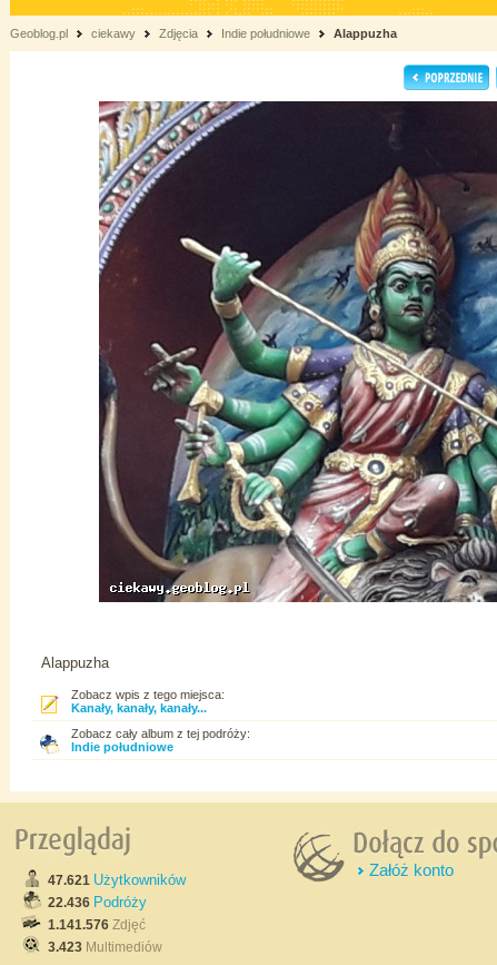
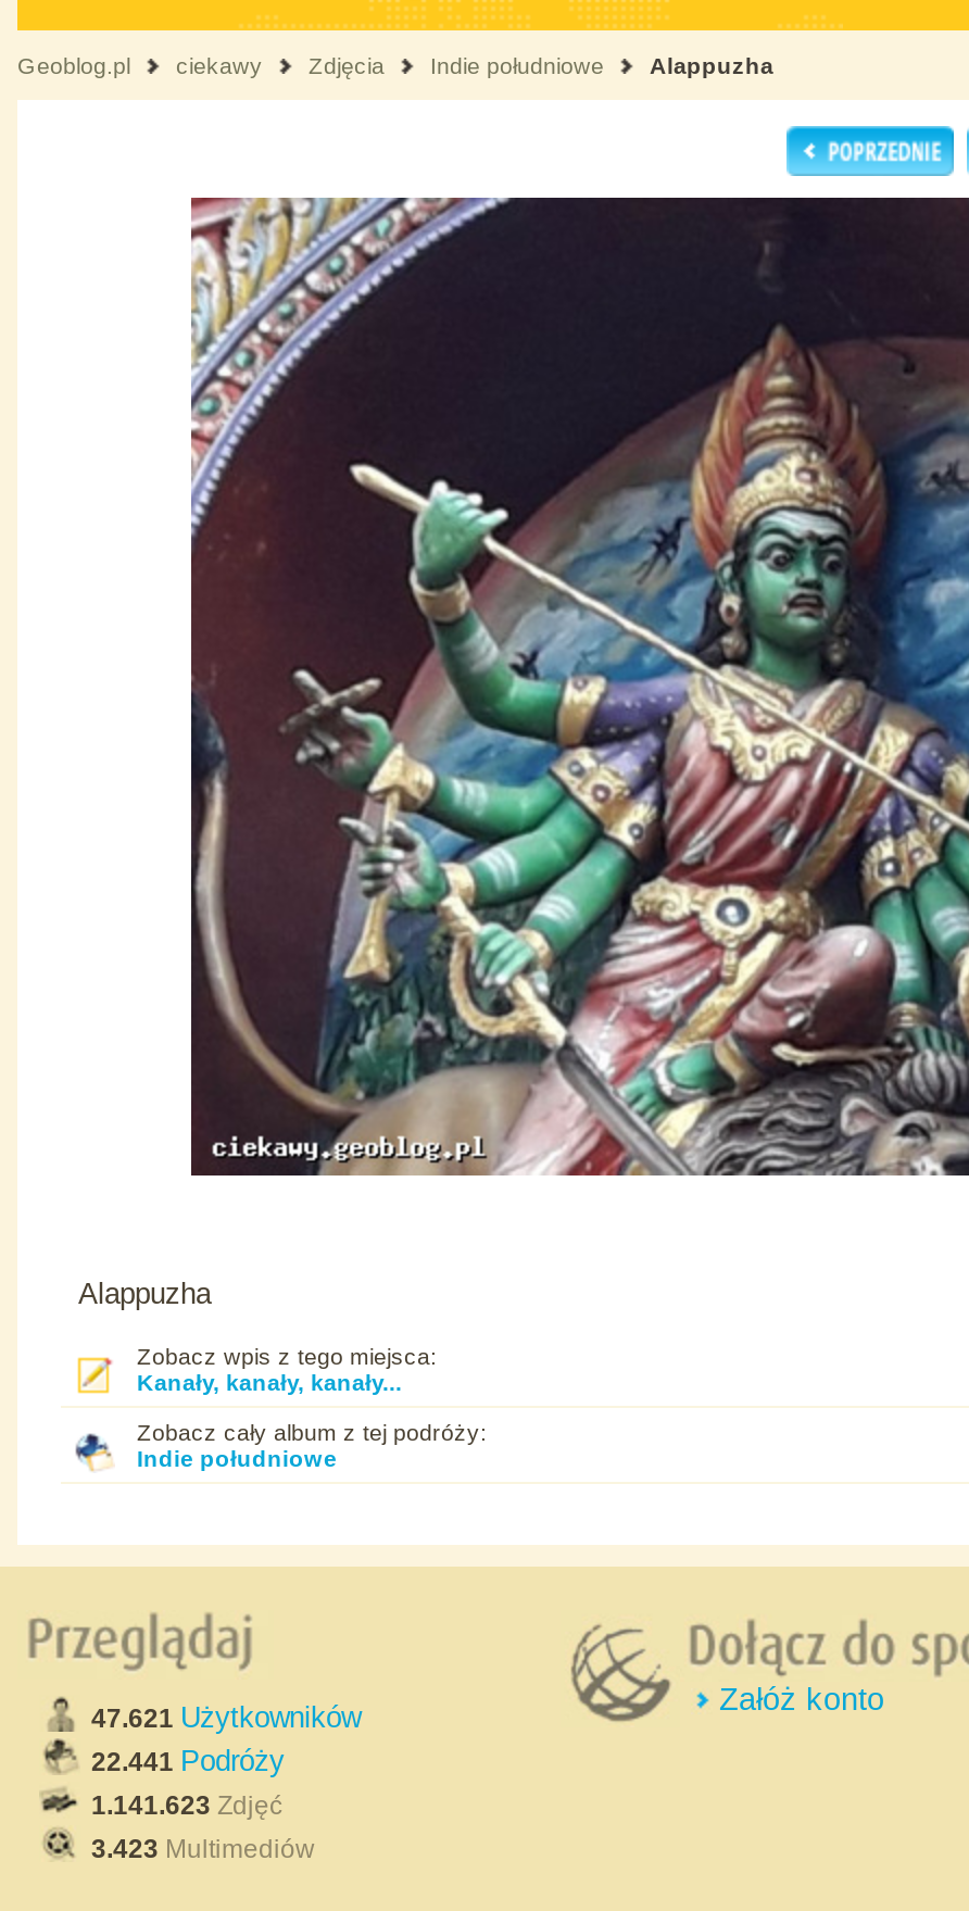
[48,894,147,910] 22.436 Podróży -> [91,1745,285,1777] 22.441 Podróży
[48,917,146,933] 1.141.576 Zdjęć -> [91,1790,282,1821] 1.141.623 Zdjęć

